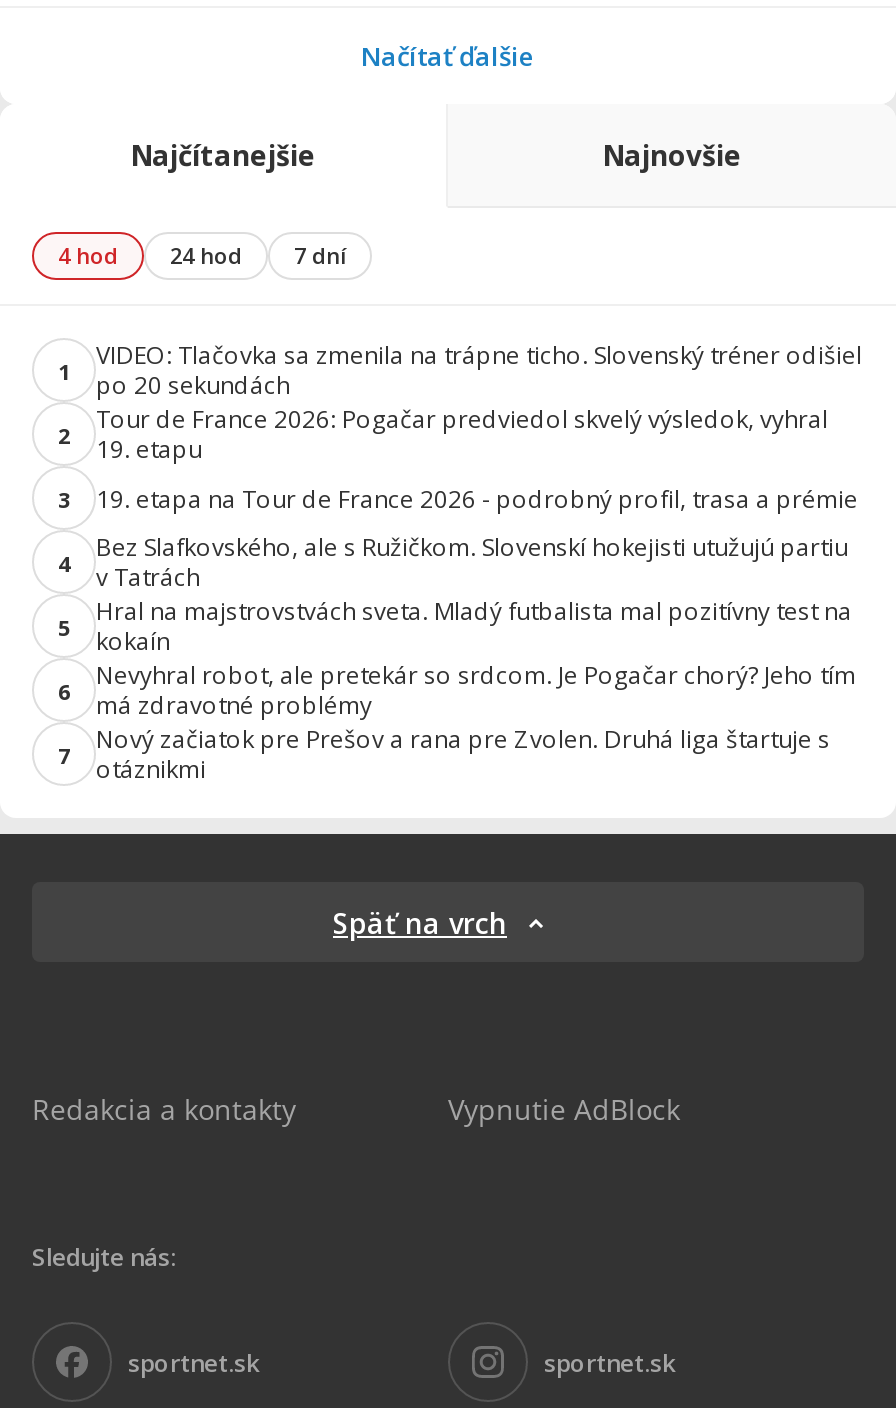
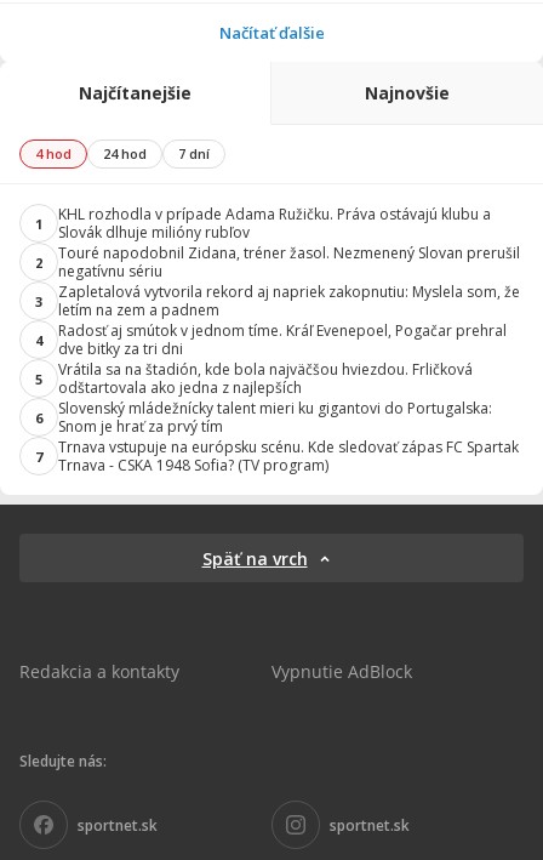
[96,338,862,402] VIDEO: Tlačovka sa zmenila na trápne ticho. Slovenský tréner odišiel | po 20 sekundách -> [58,204,491,243] KHL rozhodla v prípade Adama Ružičku. Práva ostávajú klubu a | Slovák dlhuje milióny rubľov
[96,402,828,466] Tour de France 2026: Pogačar predviedol skvelý výsledok, vyhral | 19. etapu -> [58,243,520,281] Touré napodobnil Zidana, tréner žasol. Nezmenený Slovan prerušil | negatívnu sériu
[96,481,858,515] 19. etapa na Tour de France 2026 - podrobný profil, trasa a prémie -> [58,281,520,320] Zapletalová vytvorila rekord aj napriek zakopnutiu: Myslela som, že | letím na zem a padnem
[96,530,848,594] Bez Slafkovského, ale s Ružičkom. Slovenskí hokejisti utužujú partiu | v Tatrách -> [58,320,507,359] Radosť aj smútok v jednom tíme. Kráľ Evenepoel, Pogačar prehral | dve bitky za tri dni
[96,594,852,658] Hral na majstrovstvách sveta. Mladý futbalista mal pozitívny test na | kokaín -> [58,359,473,398] Vrátila sa na štadión, kde bola najväčšou hviezdou. Frličková | odštartovala ako jedna z najlepších
[96,658,856,722] Nevyhral robot, ale pretekár so srdcom. Je Pogačar chorý? Jeho tím | má zdravotné problémy -> [58,398,492,437] Slovenský mládežnícky talent mieri ku gigantovi do Portugalska: | Snom je hrať za prvý tím
[96,722,830,786] Nový začiatok pre Prešov a rana pre Zvolen. Druhá liga štartuje s | otáznikmi -> [58,437,519,475] Trnava vstupuje na európsku scénu. Kde sledovať zápas FC Spartak | Trnava - CSKA 1948 Sofia? (TV program)

